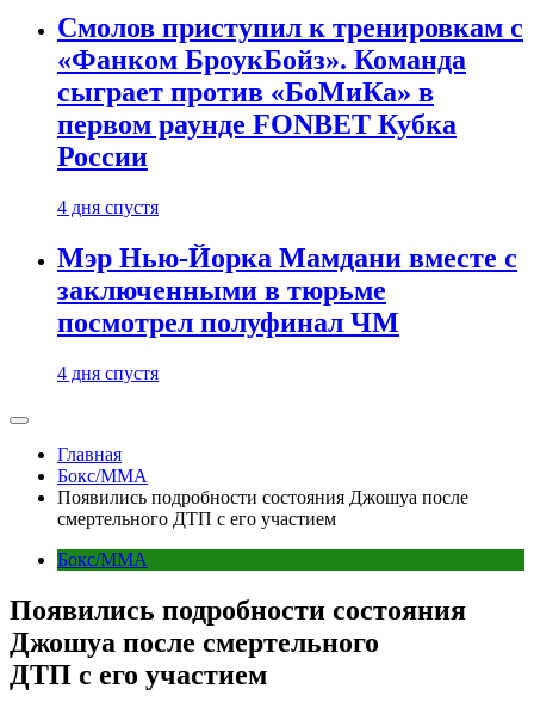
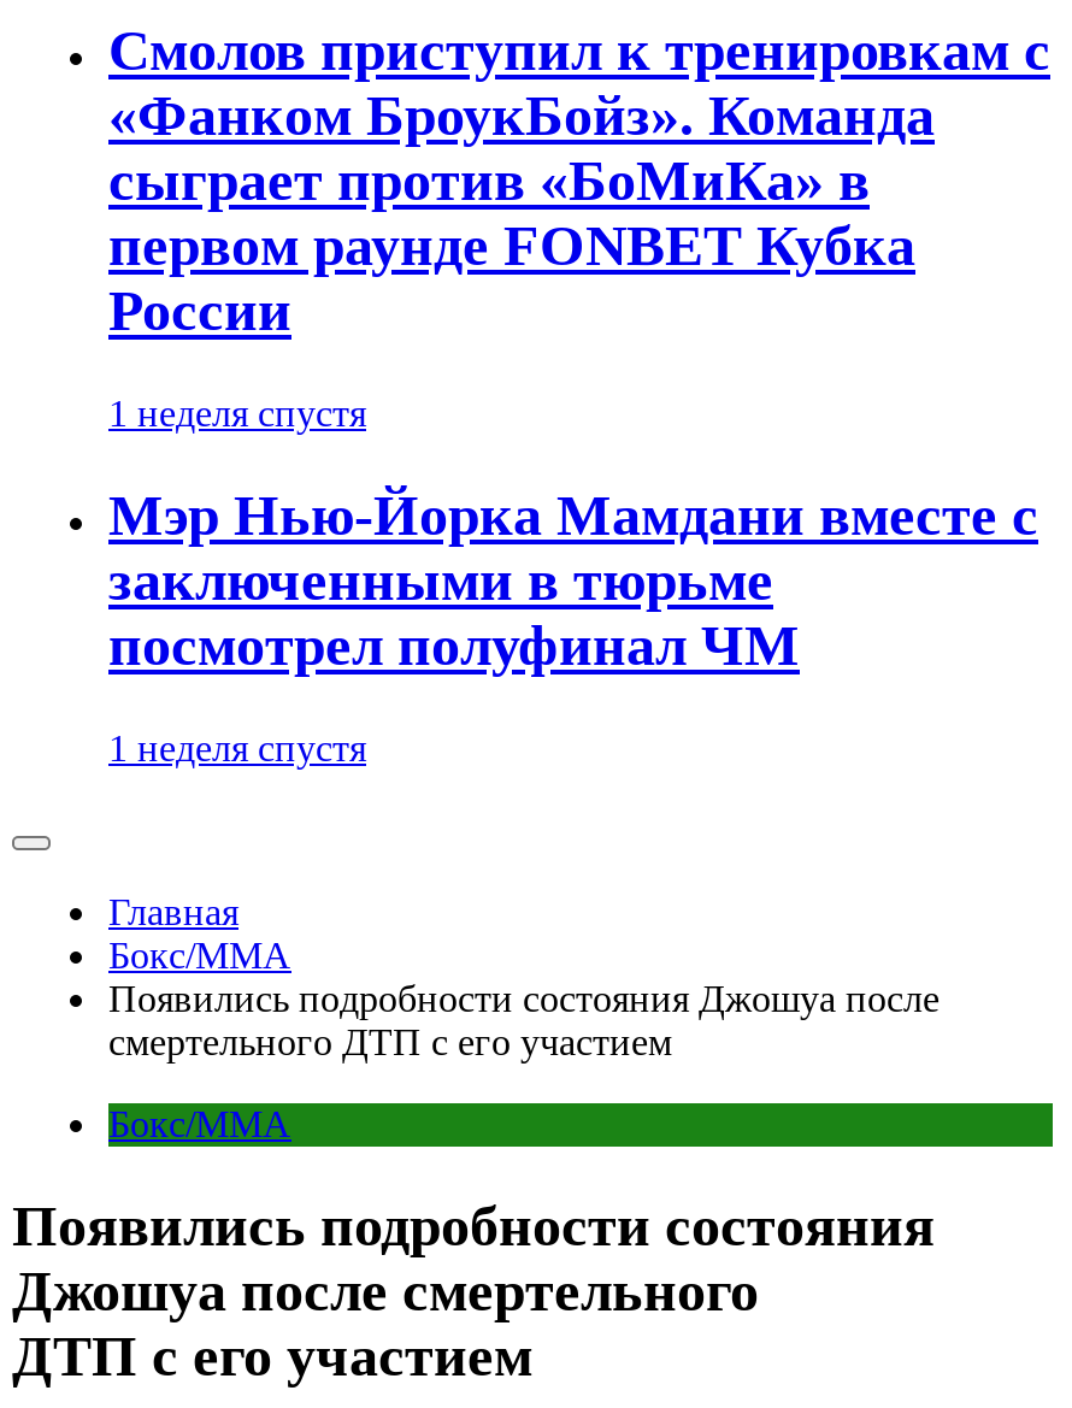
[57,197,159,218] 4 дня спустя -> [108,393,366,434] 1 неделя спустя
[57,363,159,383] 4 дня спустя -> [108,727,366,768] 1 неделя спустя

